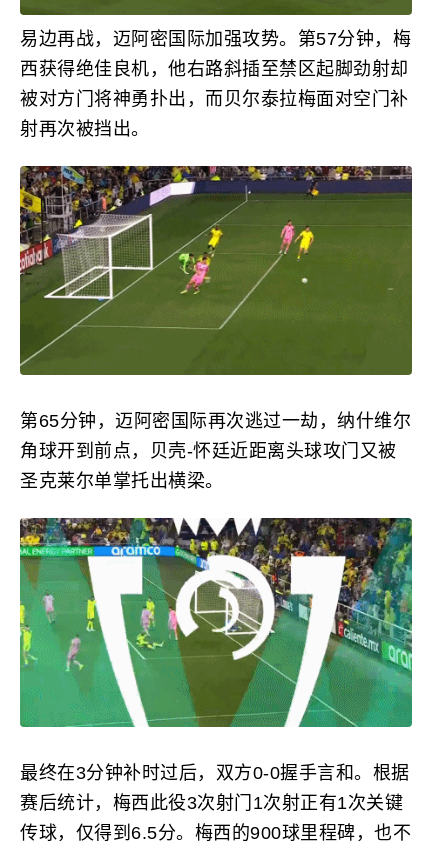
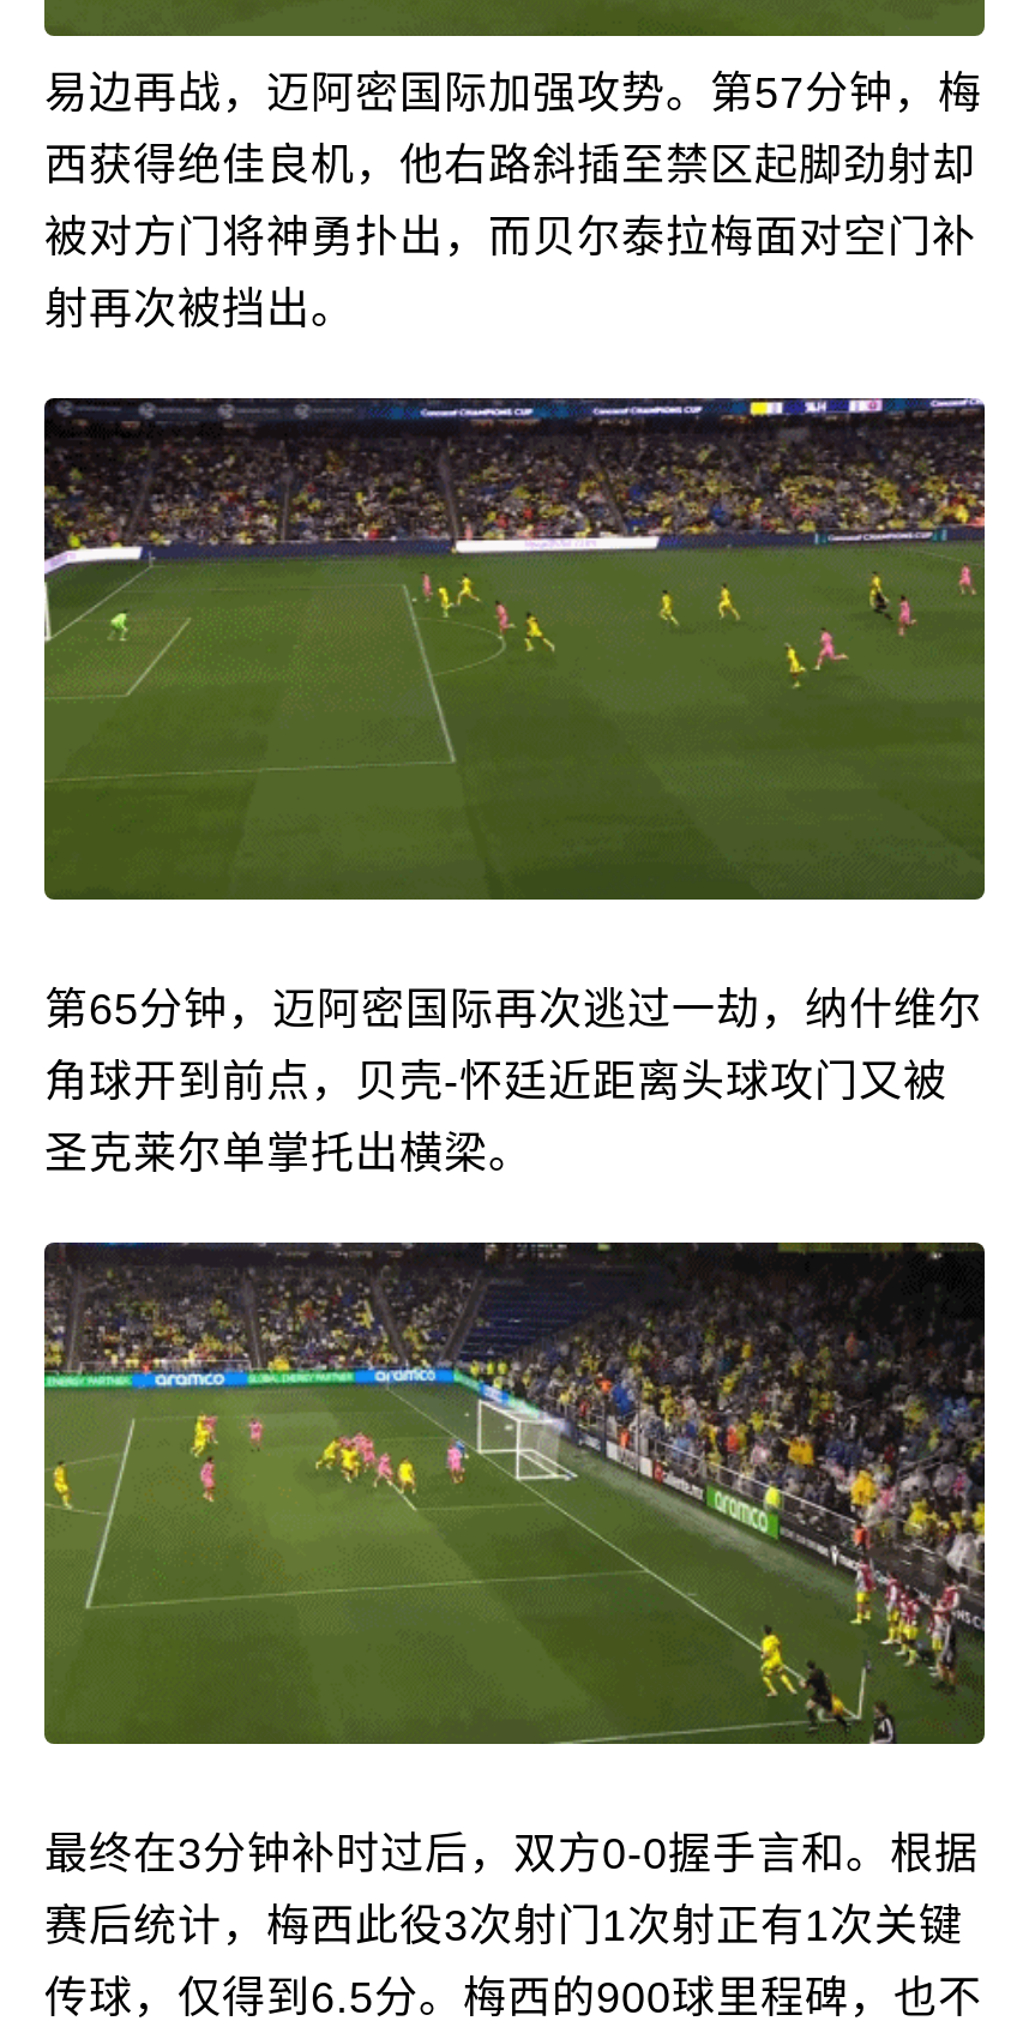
[19,165,413,367] [image] -> [42,396,987,876] [image]
[19,517,413,728] [image] -> [42,1240,987,1746] [image]

